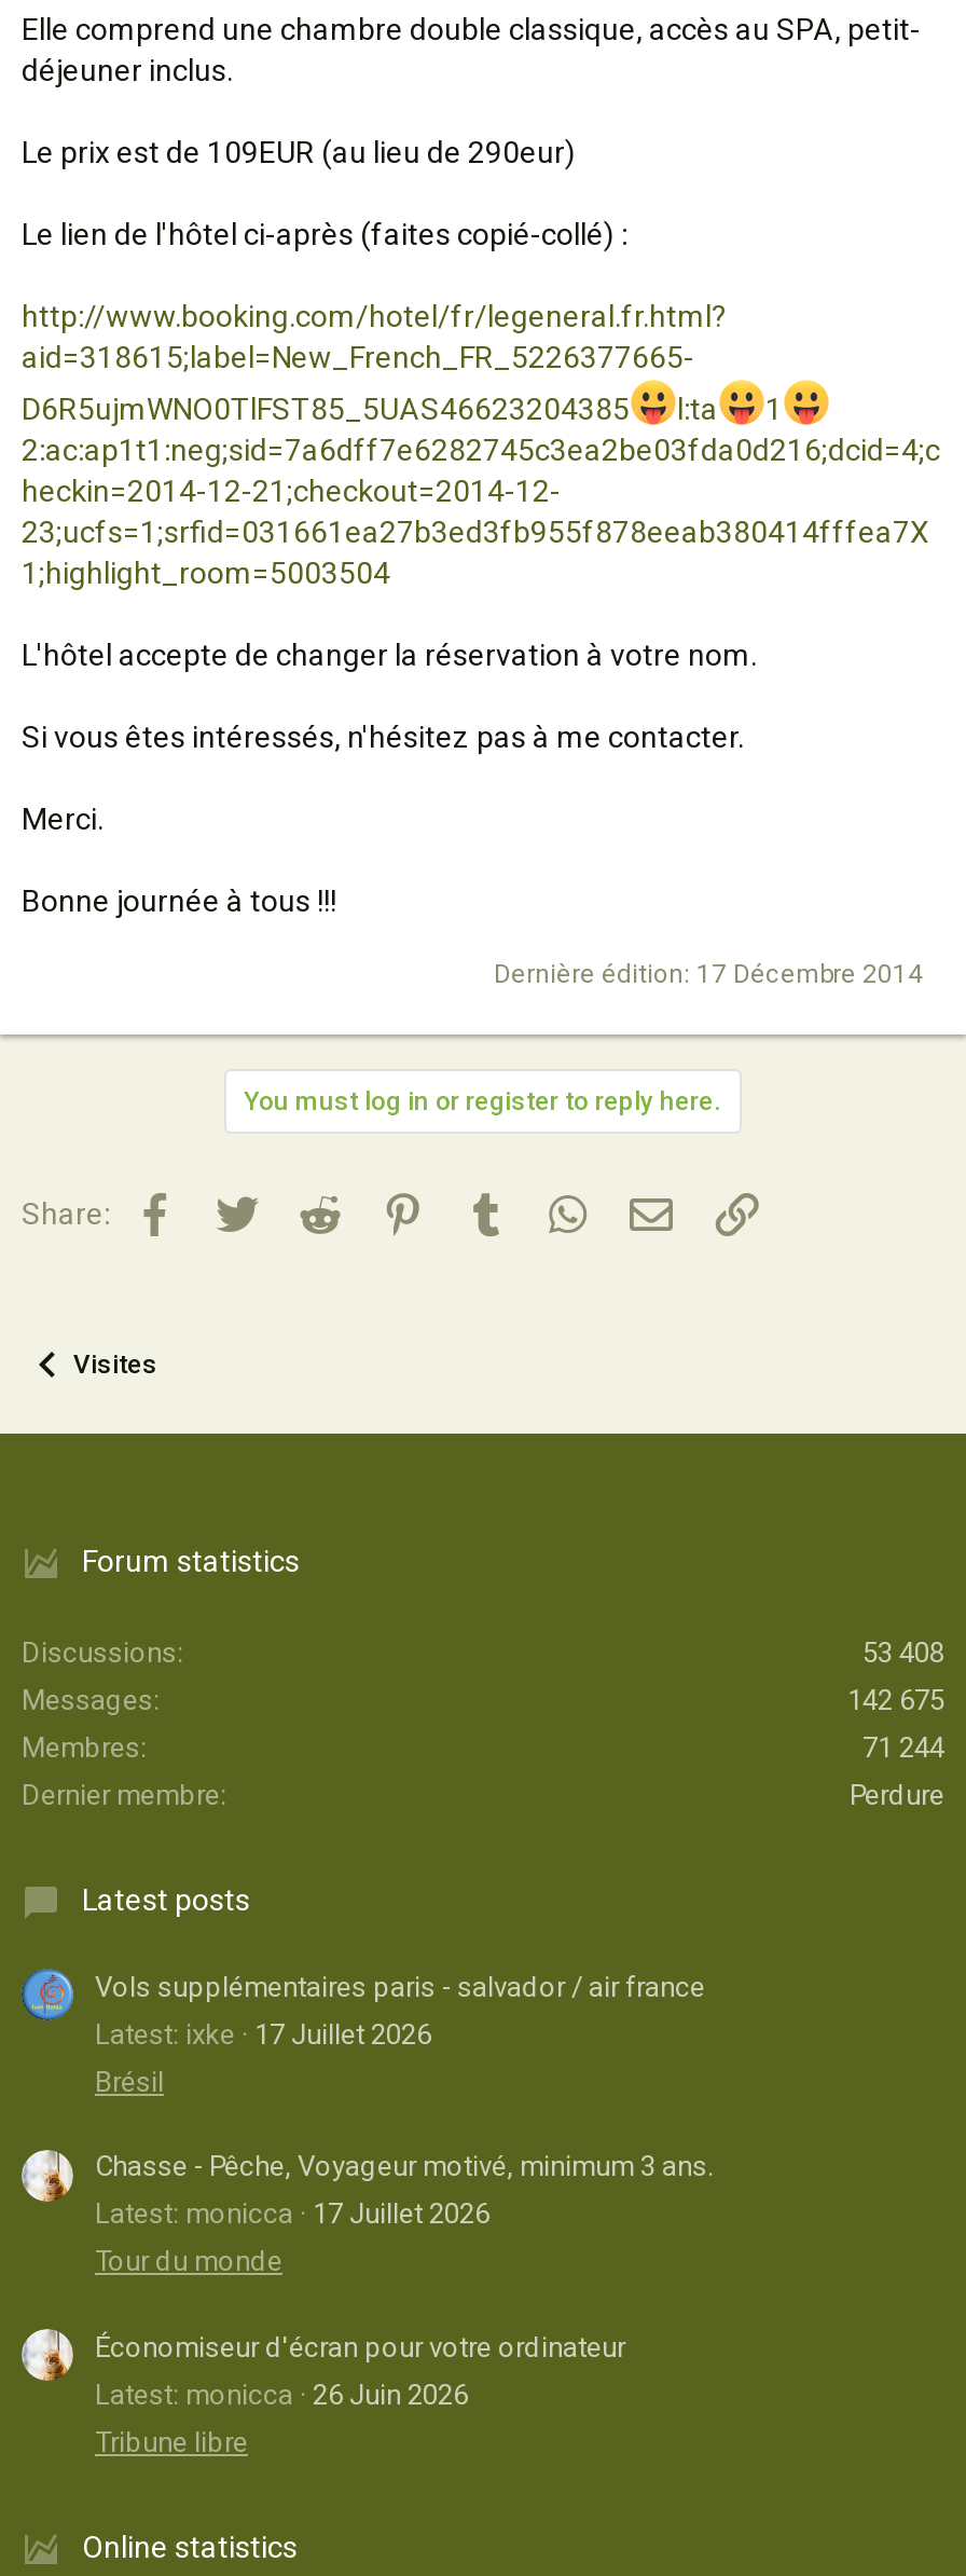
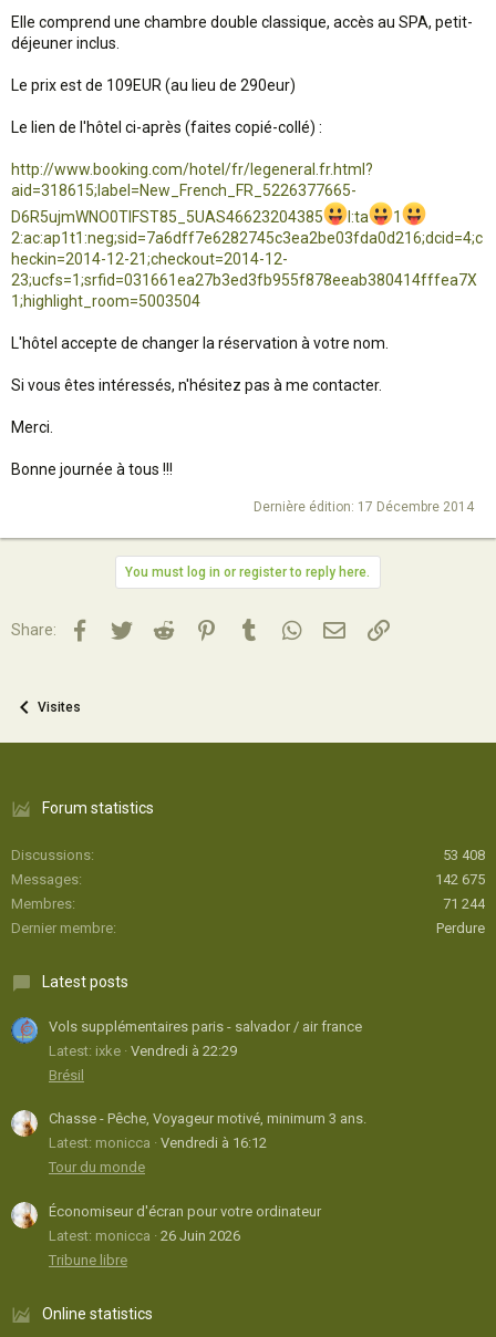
[95,2018,431,2050] Latest: ixke 17 Juillet 2026 -> [49,1042,237,1059] Latest: ixke Vendredi à 22:29
[95,2198,489,2230] Latest: monicca 17 Juillet 2026 -> [49,1135,267,1151] Latest: monicca Vendredi à 16:12

